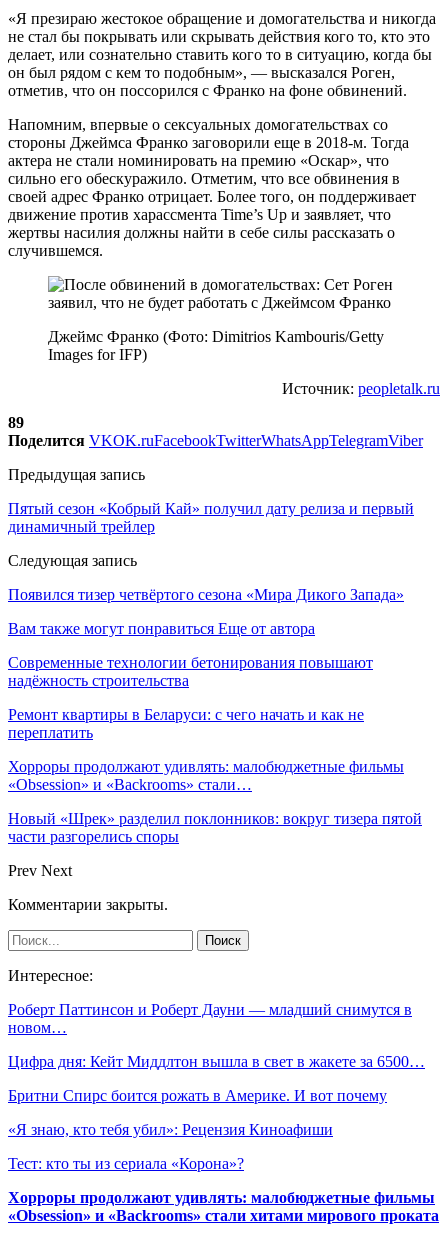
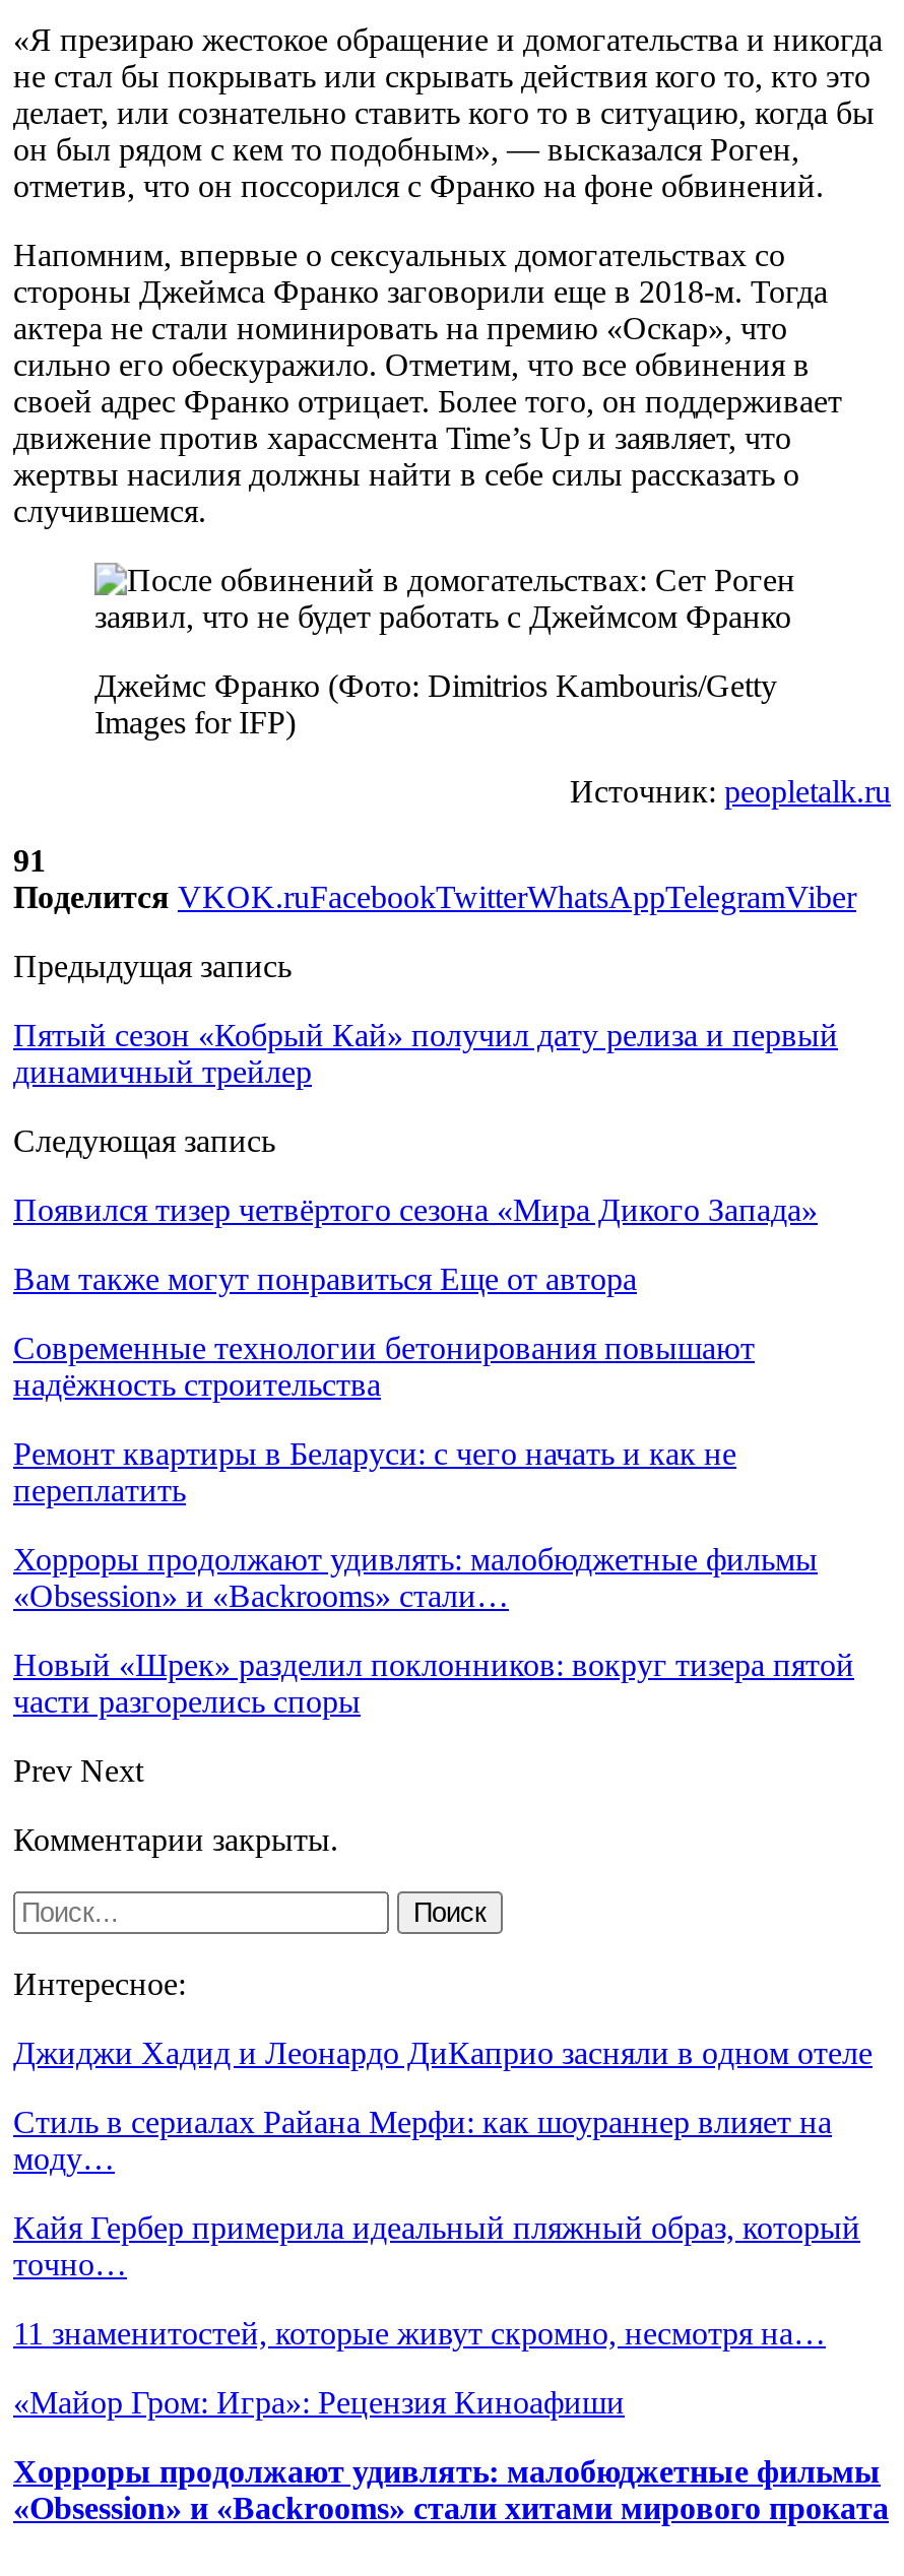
[8,414,24,431] 89 -> [13,843,46,877] 91
[8,1001,412,1036] Роберт Паттинсон и Роберт Дауни — младший снимутся в | новом… -> [13,2035,873,2070] Джиджи Хадид и Леонардо ДиКаприо засняли в одном отеле
[8,1053,425,1070] Цифра дня: Кейт Миддлтон вышла в свет в жакете за 6500… -> [13,2104,832,2175] Стиль в сериалах Райана Мерфи: как шоураннер влияет на | моду…
[8,1087,387,1104] Бритни Спирс боится рожать в Америке. И вот почему -> [13,2210,860,2281] Кайя Гербер примерила идеальный пляжный образ, который | точно…
[8,1121,333,1138] «Я знаю, кто тебя убил»: Рецензия Киноафиши -> [13,2316,826,2350] 11 знаменитостей, которые живут скромно, несмотря на…
[8,1155,244,1172] Тест: кто ты из сериала «Корона»? -> [13,2385,625,2419] «Майор Гром: Игра»: Рецензия Киноафиши

